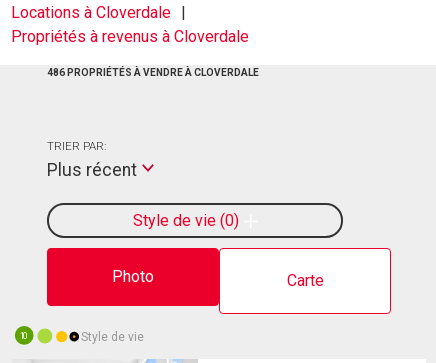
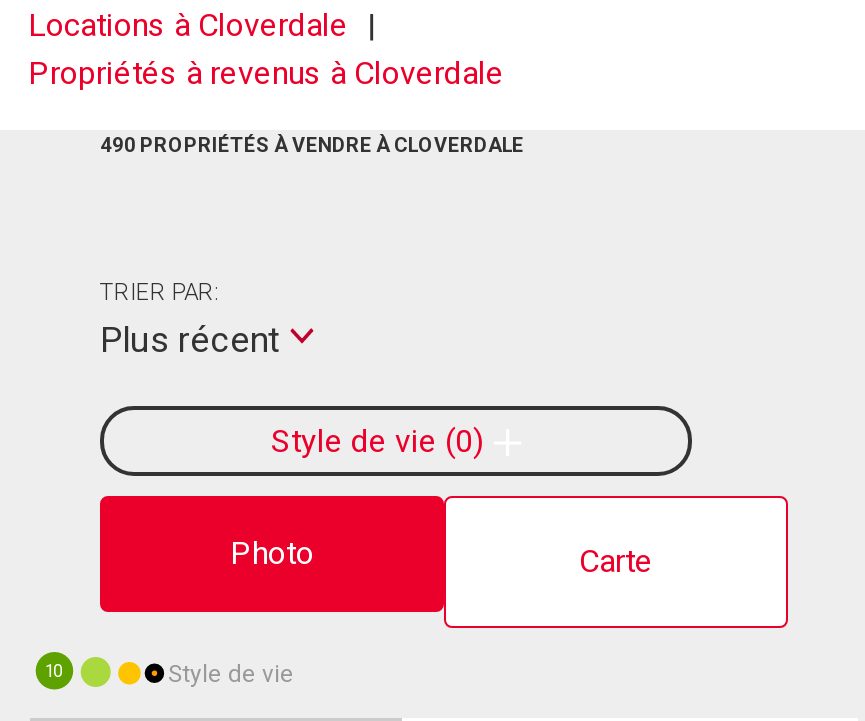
[47,67,259,78] 486 PROPRIÉTÉS À VENDRE À CLOVERDALE -> [100,134,524,156] 490 PROPRIÉTÉS À VENDRE À CLOVERDALE

